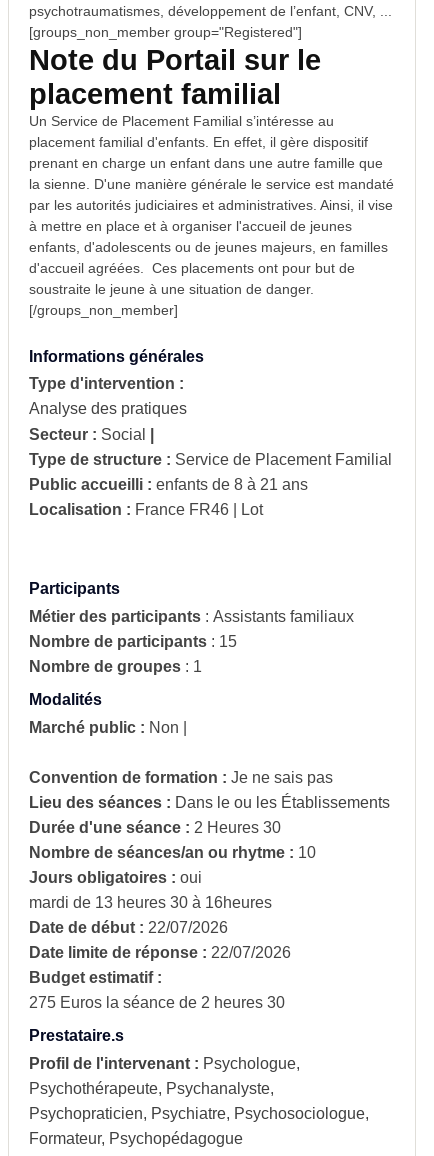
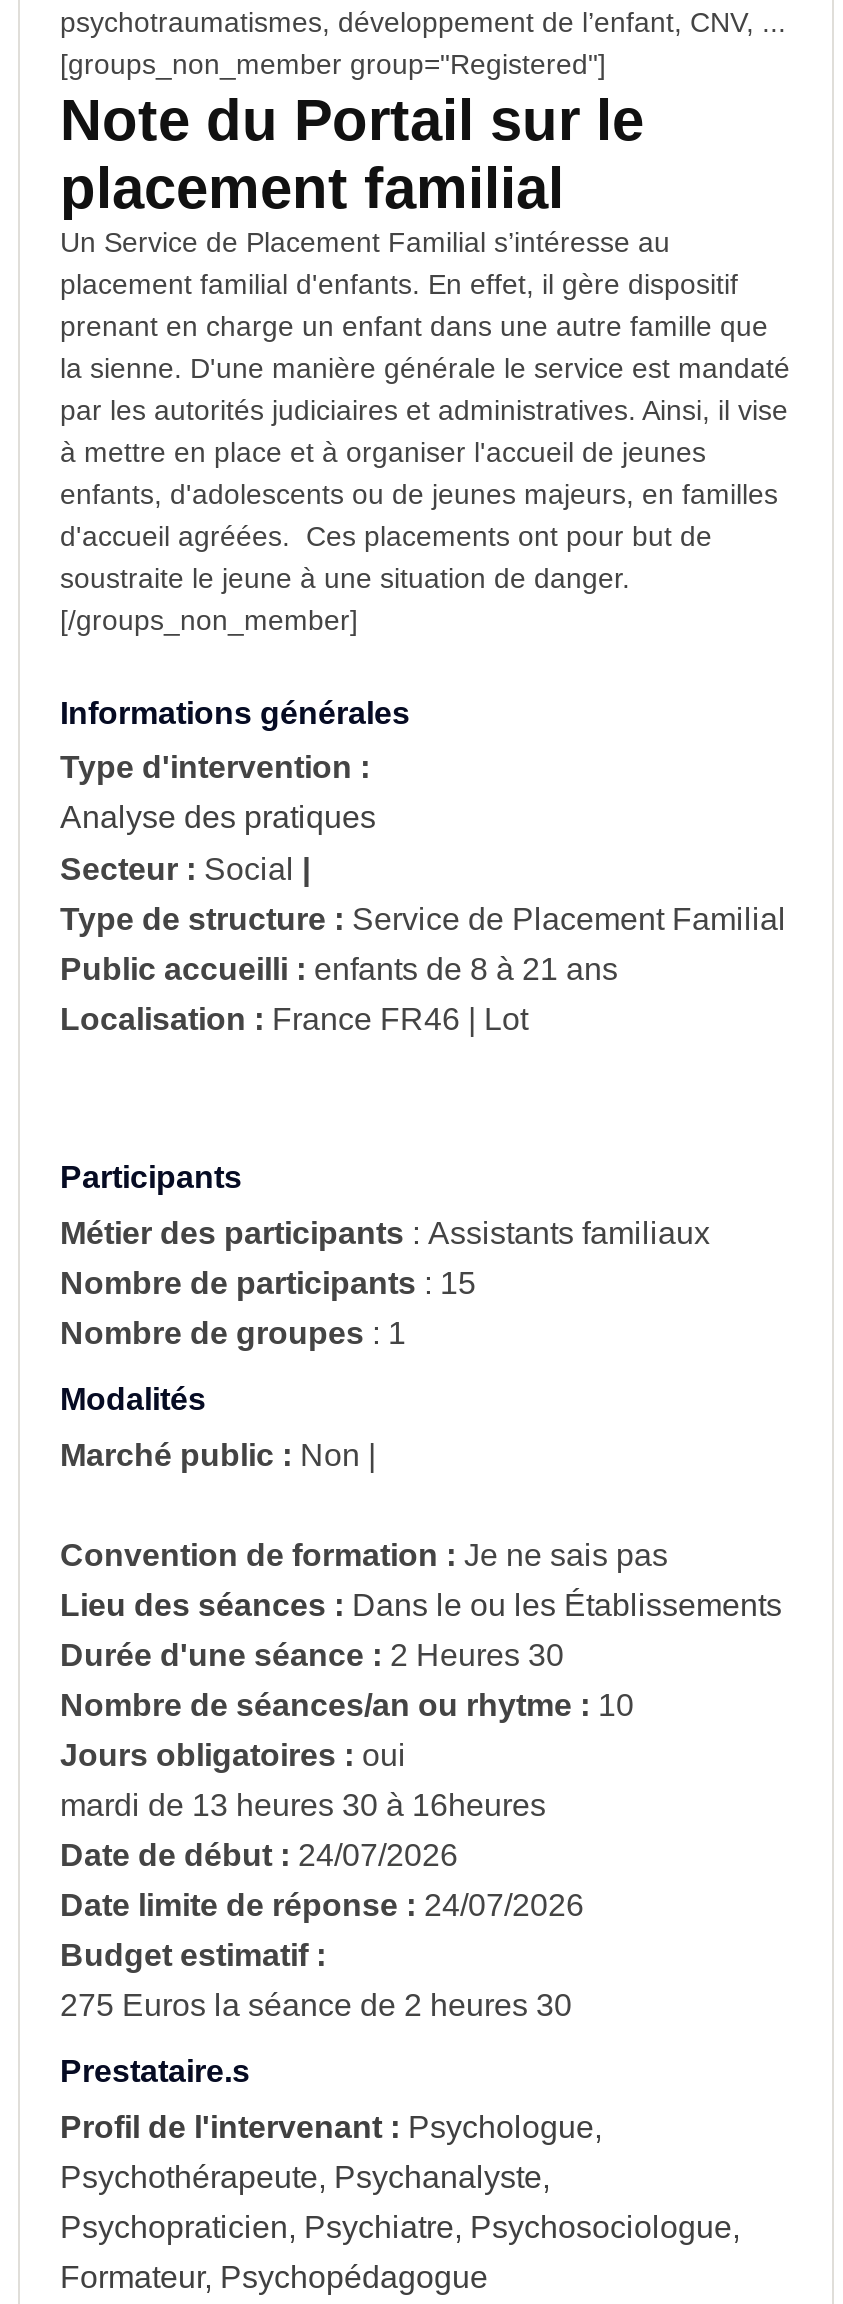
[29,919,228,936] Date de début : 22/07/2026 -> [60,1838,458,1872] Date de début : 24/07/2026
[29,944,291,961] Date limite de réponse : 22/07/2026 -> [60,1888,584,1922] Date limite de réponse : 24/07/2026

